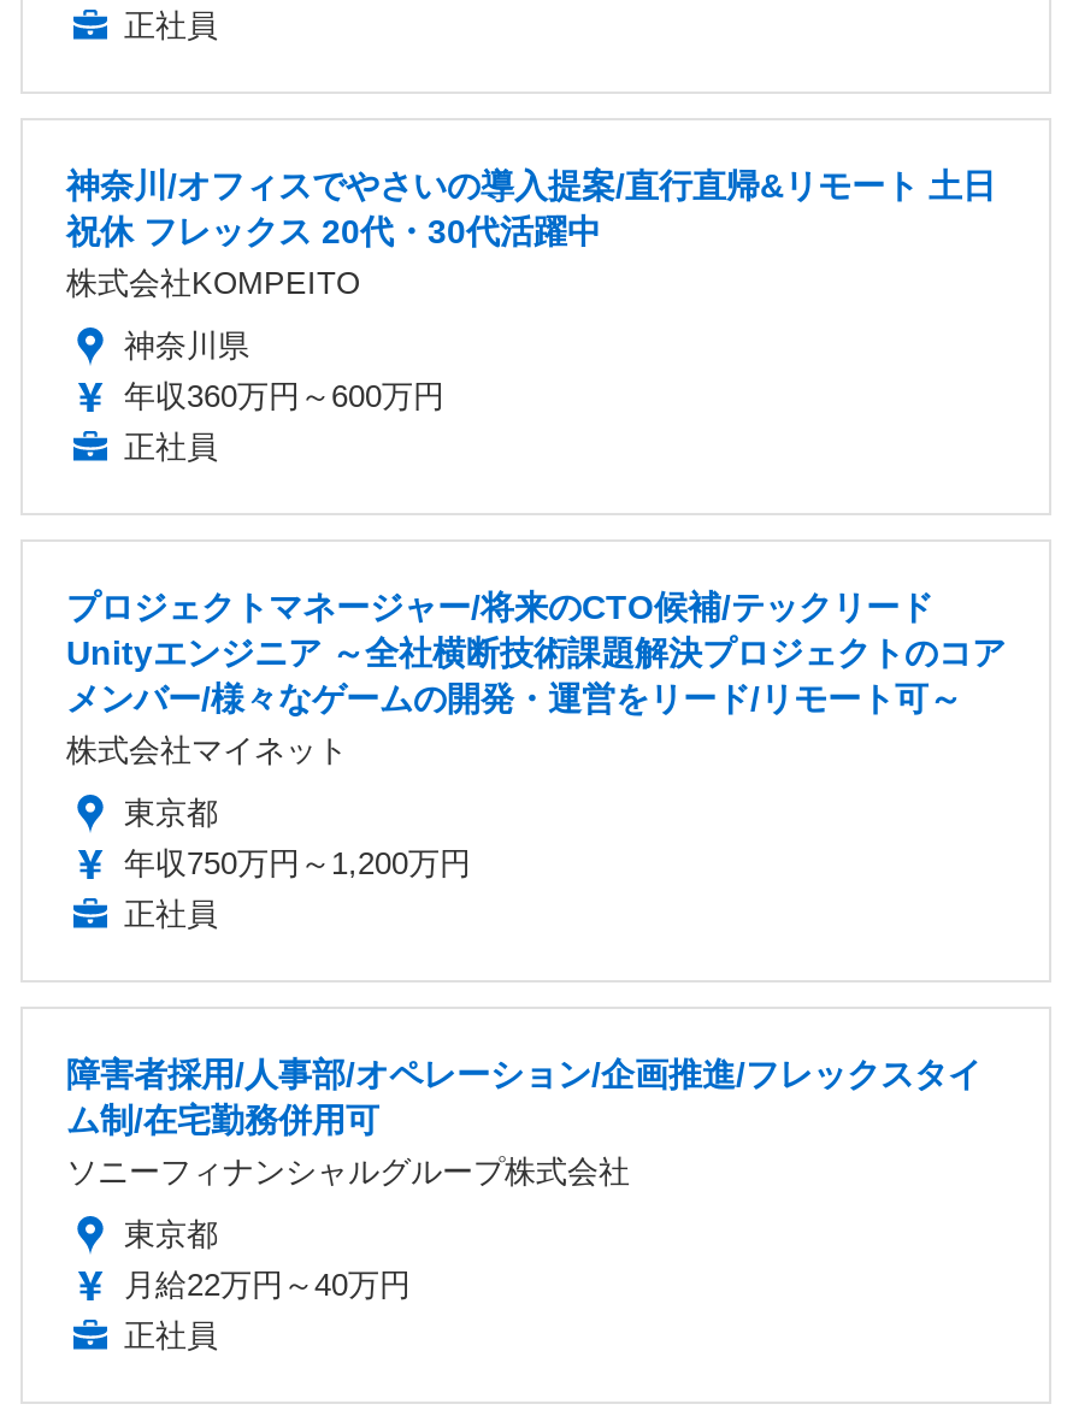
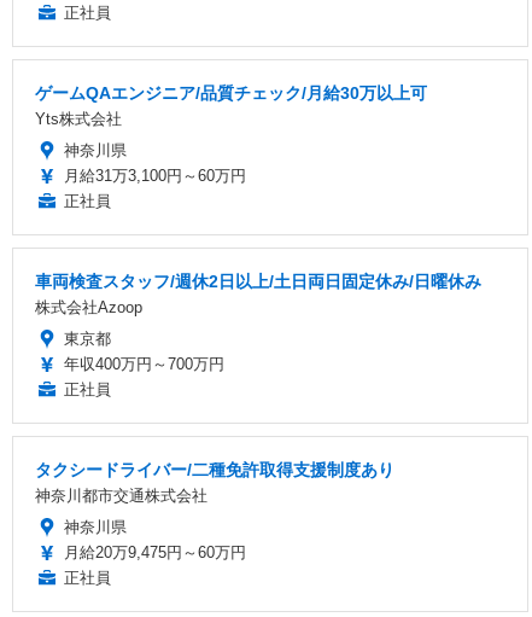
[66,166,996,301] 神奈川/オフィスでやさいの導入提案/直行直帰&リモート 土日 | 祝休 フレックス 20代・30代活躍中 | 株式会社KOMPEITO -> [35,83,427,128] ゲームQAエンジニア/品質チェック/月給30万以上可 | Yts株式会社
[124,378,444,414] 年収360万円～600万円 -> [64,167,246,185] 月給31万3,100円～60万円
[66,588,1006,768] プロジェクトマネージャー/将来のCTO候補/テックリード | Unityエンジニア ～全社横断技術課題解決プロジェクトのコア | メンバー/様々なゲームの開発・運営をリード/リモート可～ | 株式会社マイネット -> [35,272,481,316] 車両検査スタッフ/週休2日以上/土日両日固定休み/日曜休み | 株式会社Azoop
[124,845,471,881] 年収750万円～1,200万円 -> [64,355,224,373] 年収400万円～700万円
[66,1055,981,1190] 障害者採用/人事部/オペレーション/企画推進/フレックスタイ | ム制/在宅勤務併用可 | ソニーフィナンシャルグループ株式会社 -> [35,460,394,505] タクシードライバー/二種免許取得支援制度あり | 神奈川都市交通株式会社
[124,1216,411,1303] 東京都 | 月給22万円～40万円 -> [64,518,246,561] 神奈川県 | 月給20万9,475円～60万円

